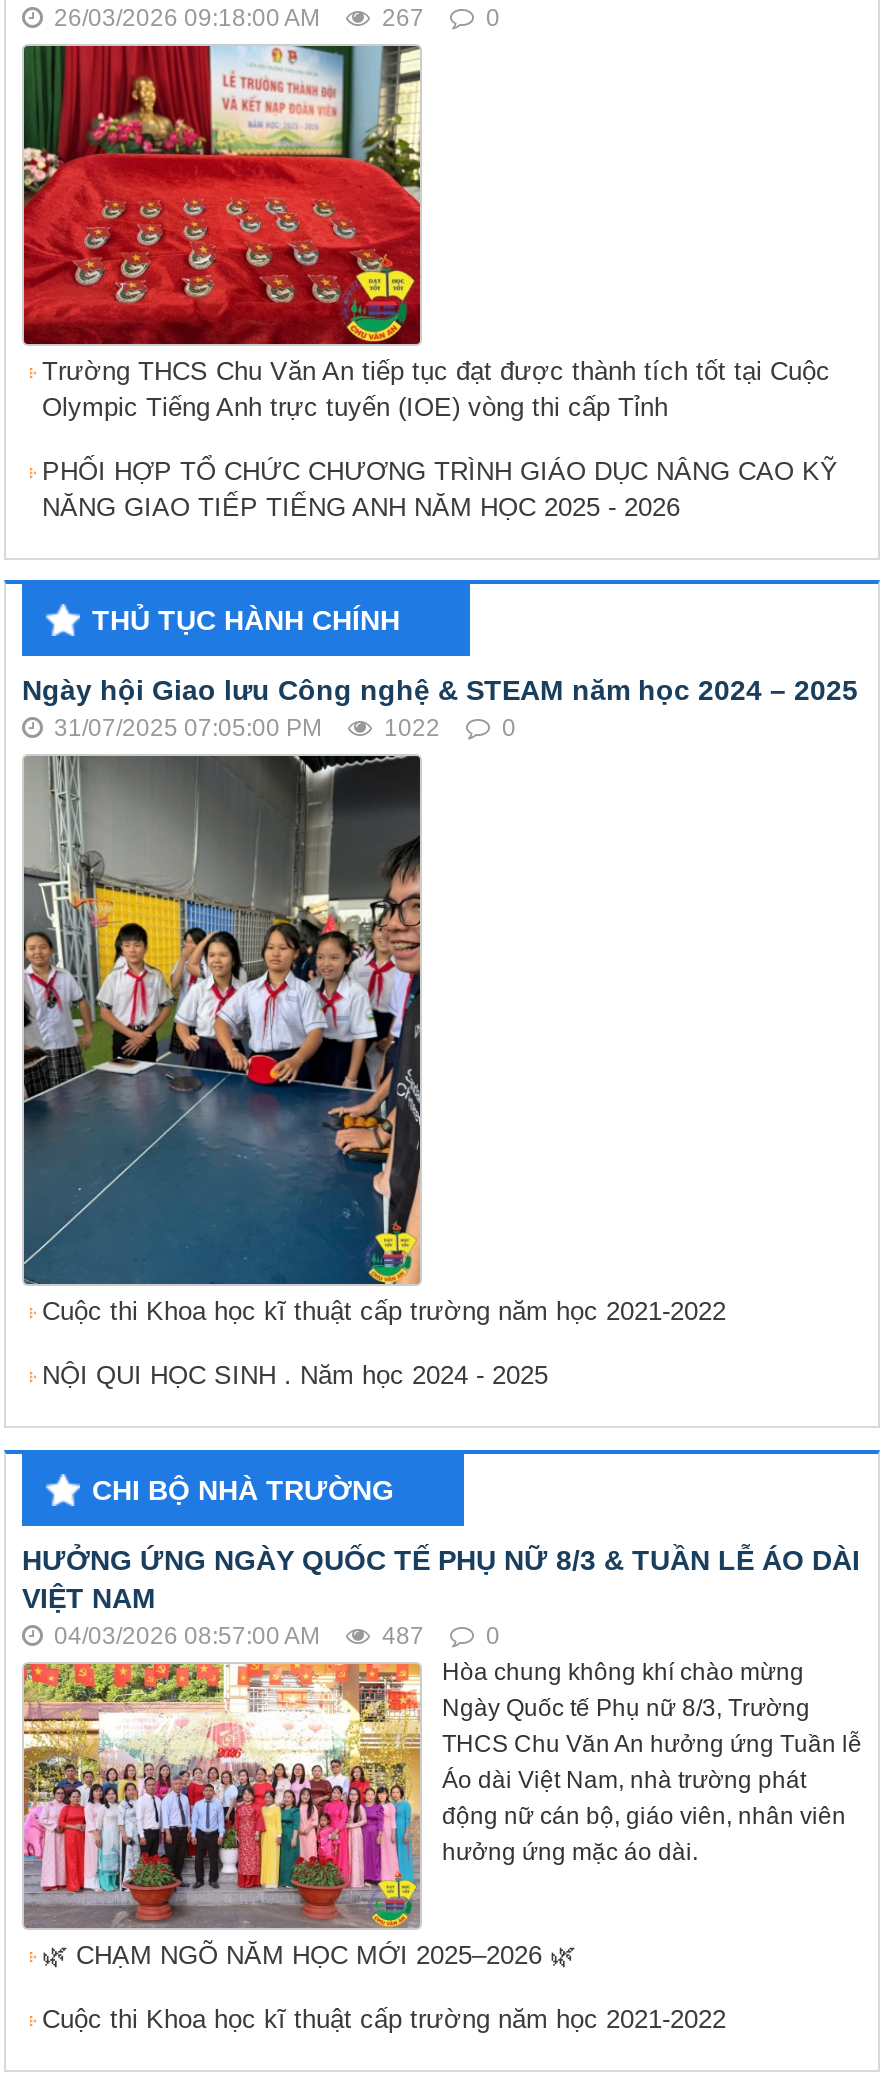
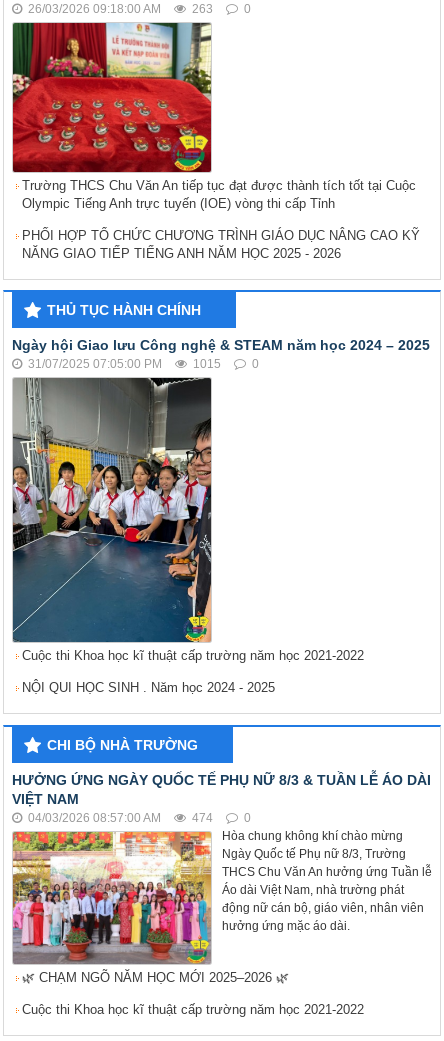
[48,4,500,32] 26/03/2026 09:18:00 AM 267 0 -> [25,2,251,16] 26/03/2026 09:18:00 AM 263 0
[48,713,516,741] 31/07/2025 07:05:00 PM 1022 0 -> [25,357,259,371] 31/07/2025 07:05:00 PM 1015 0
[48,1621,500,1649] 04/03/2026 08:57:00 AM 487 0 -> [25,811,251,825] 04/03/2026 08:57:00 AM 474 0

